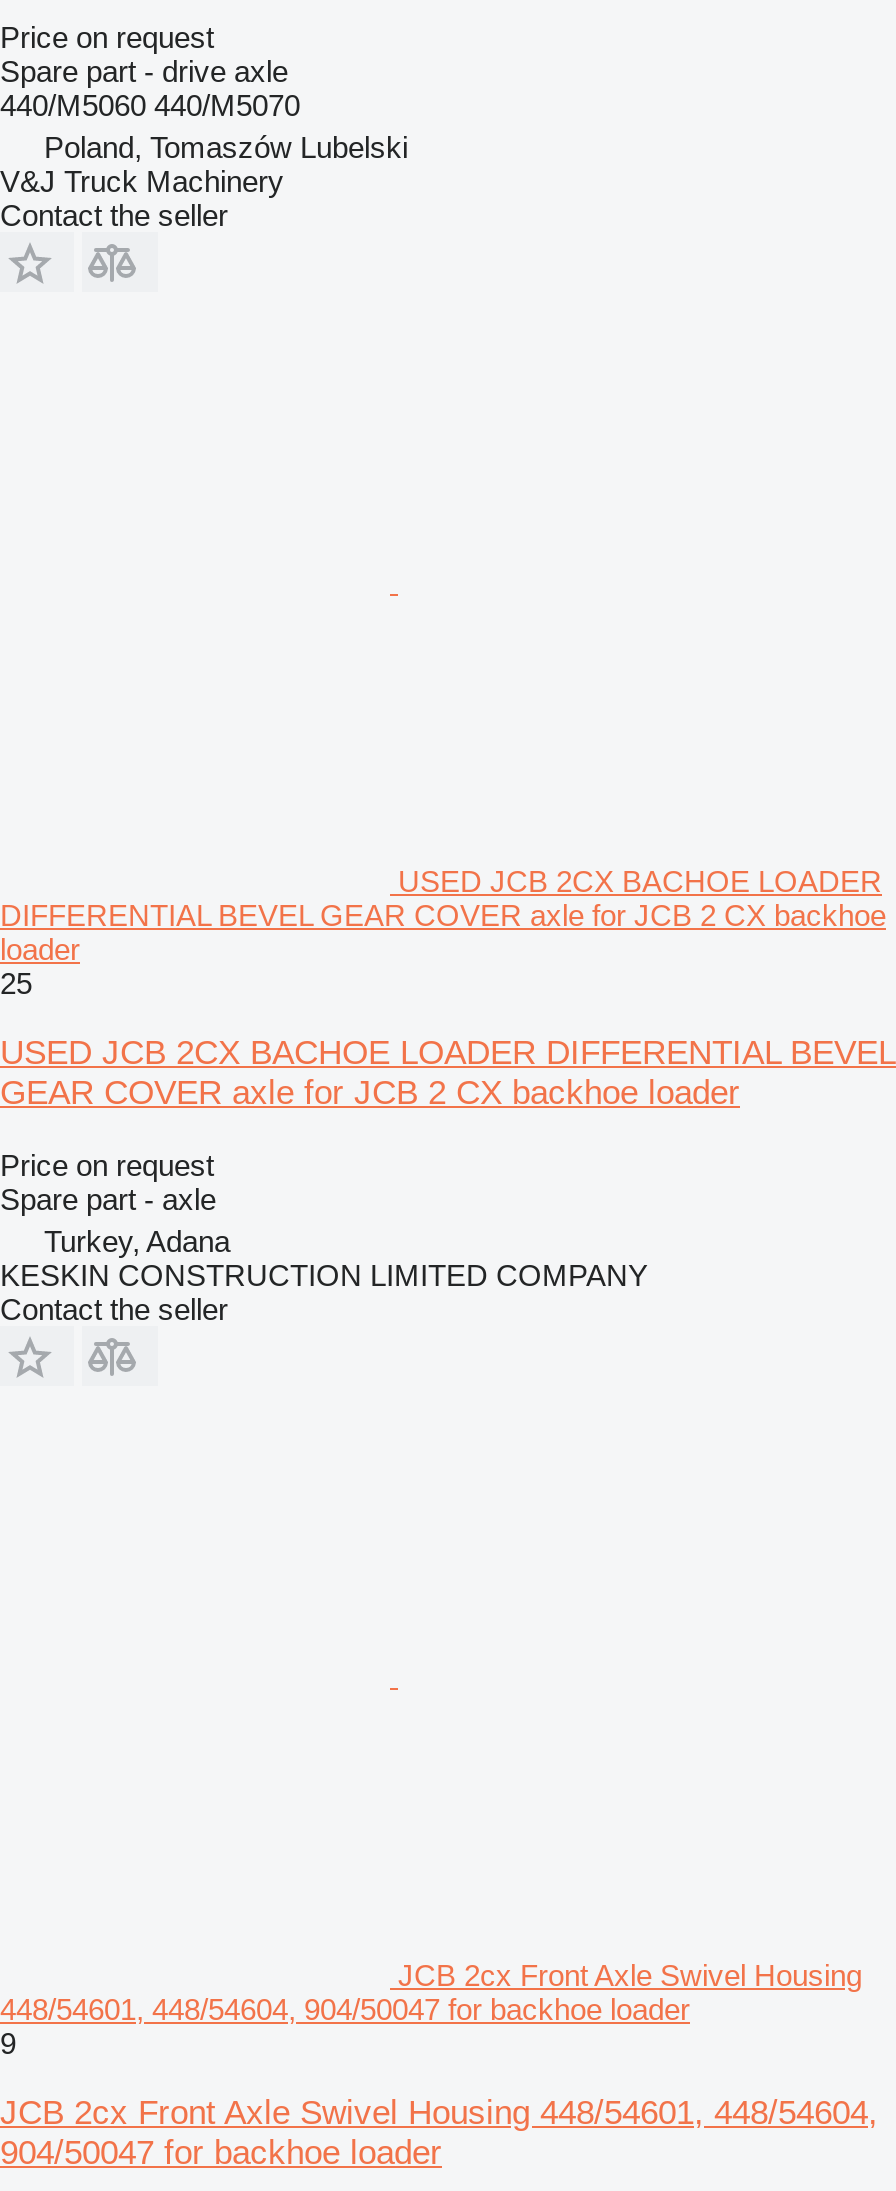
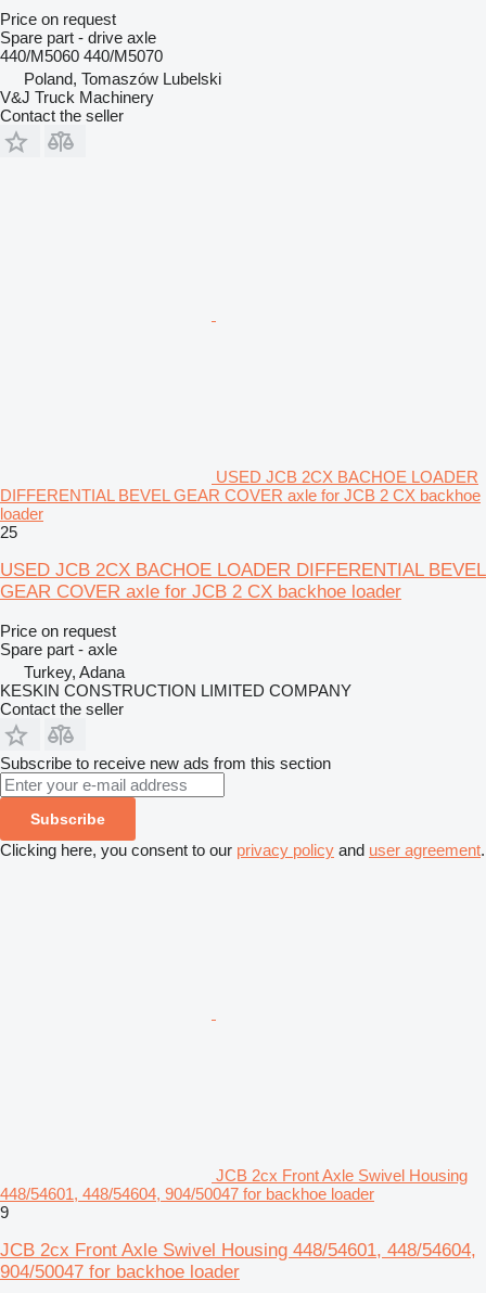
none -> [0,754,485,859] Subscribe to receive new ads from this section | Subscribe | Clicking here, you consent to our privacy policy and user agreement.

